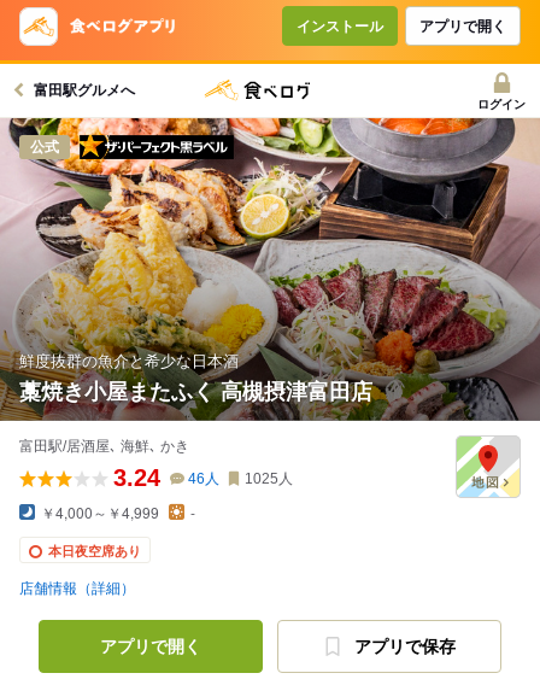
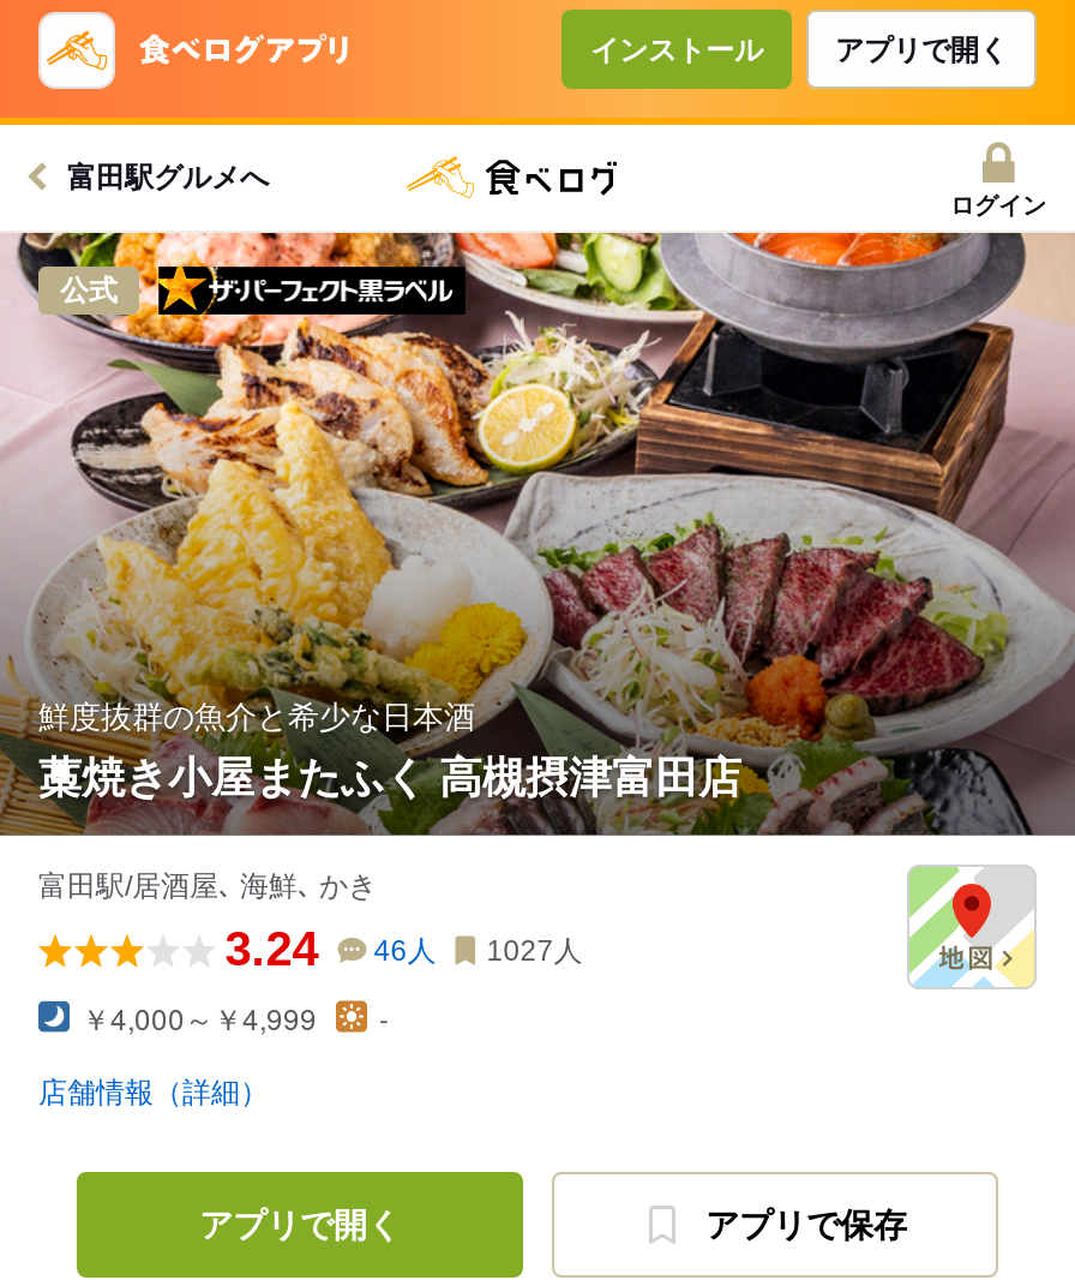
[113,464,293,491] 3.24 46人 1025人 -> [225,922,583,975] 3.24 46人 1027人
[48,544,141,558] 本日夜空席あり -> none

